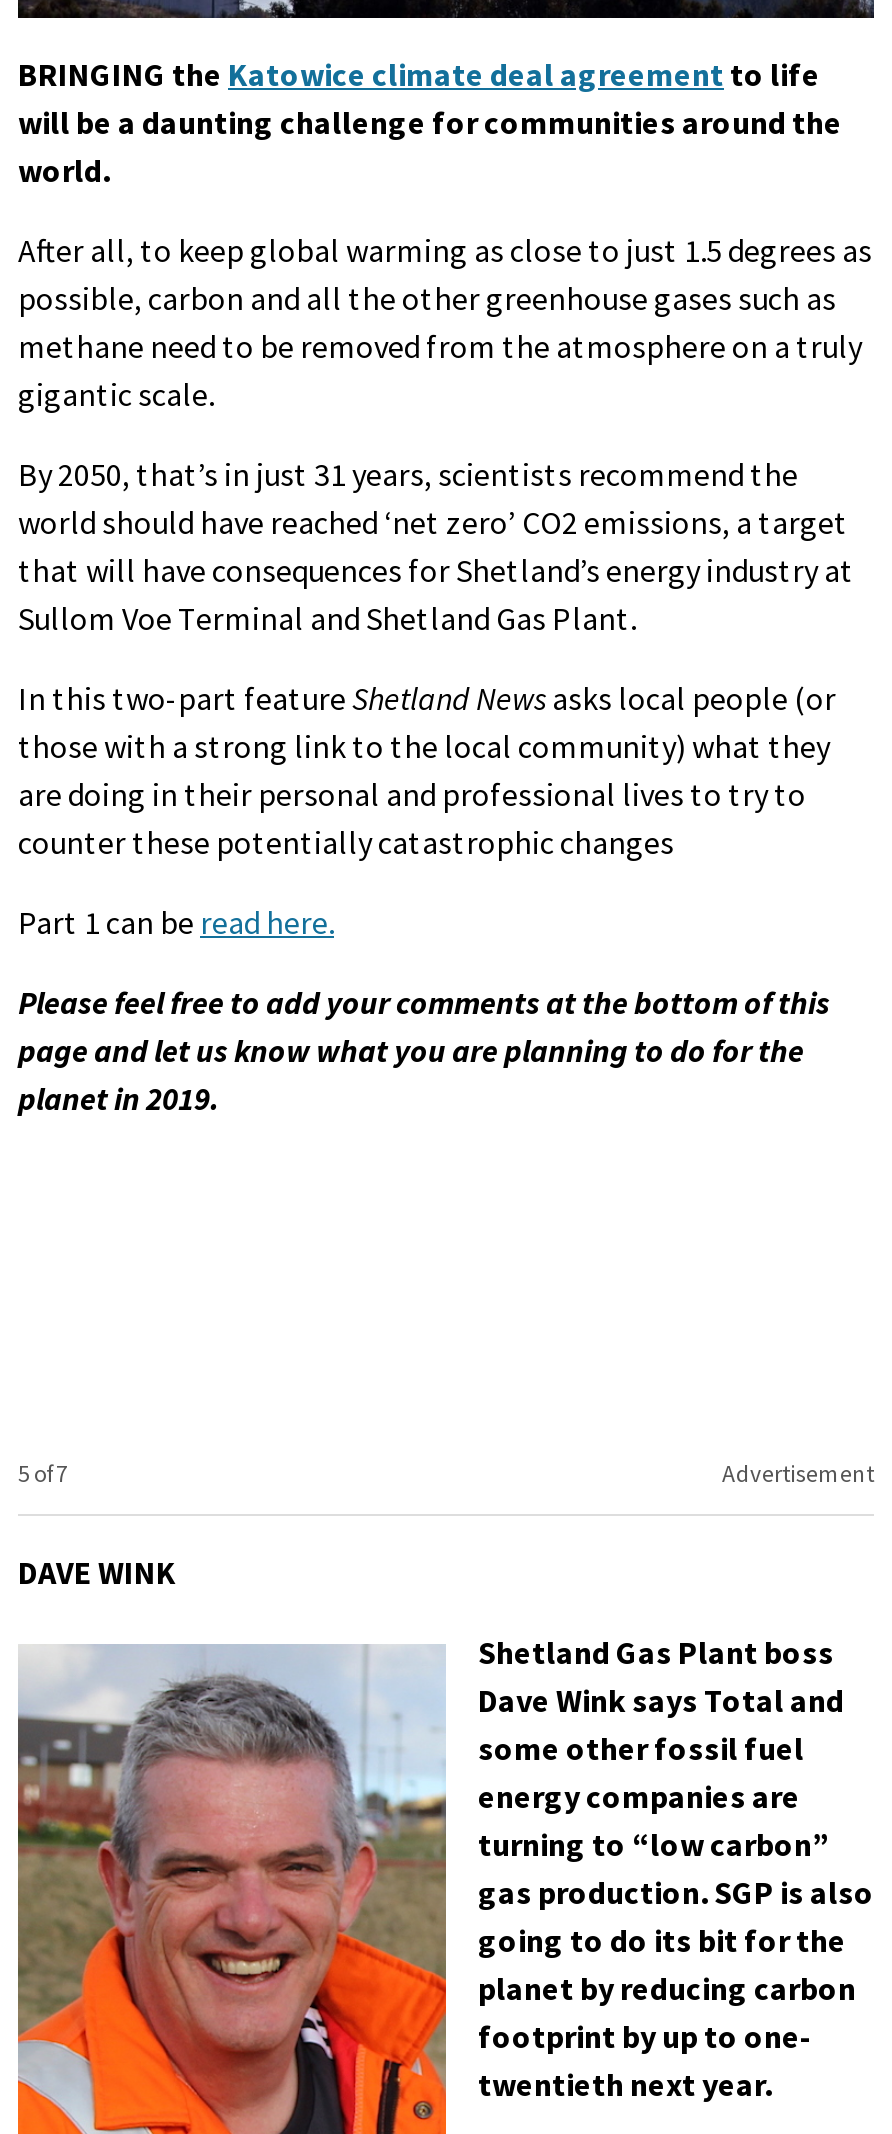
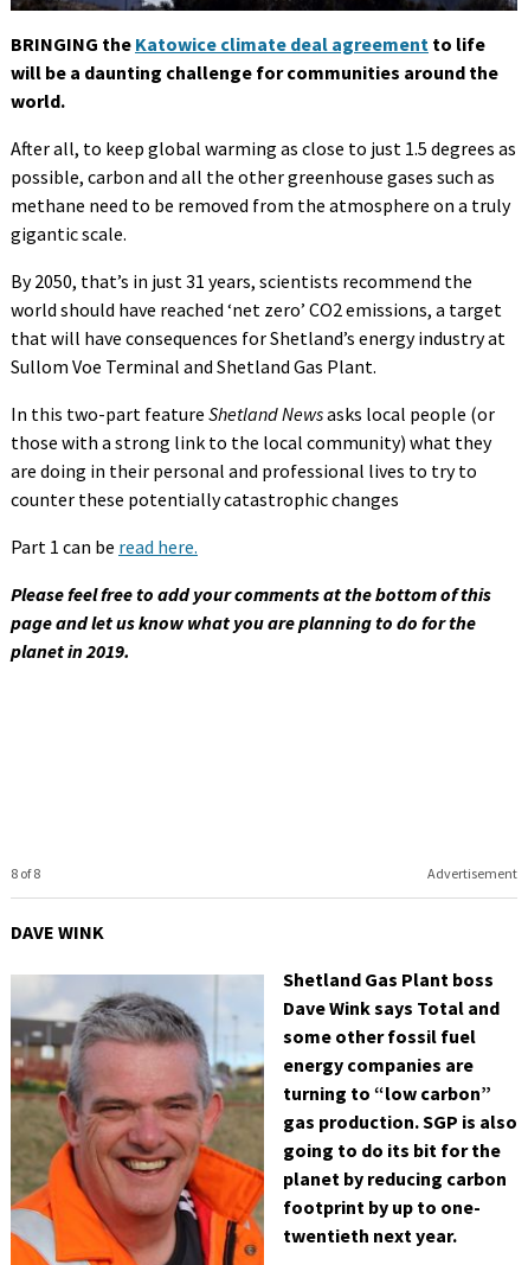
[18,1457,68,1487] 5 of 7 -> [11,864,40,882] 8 of 8

